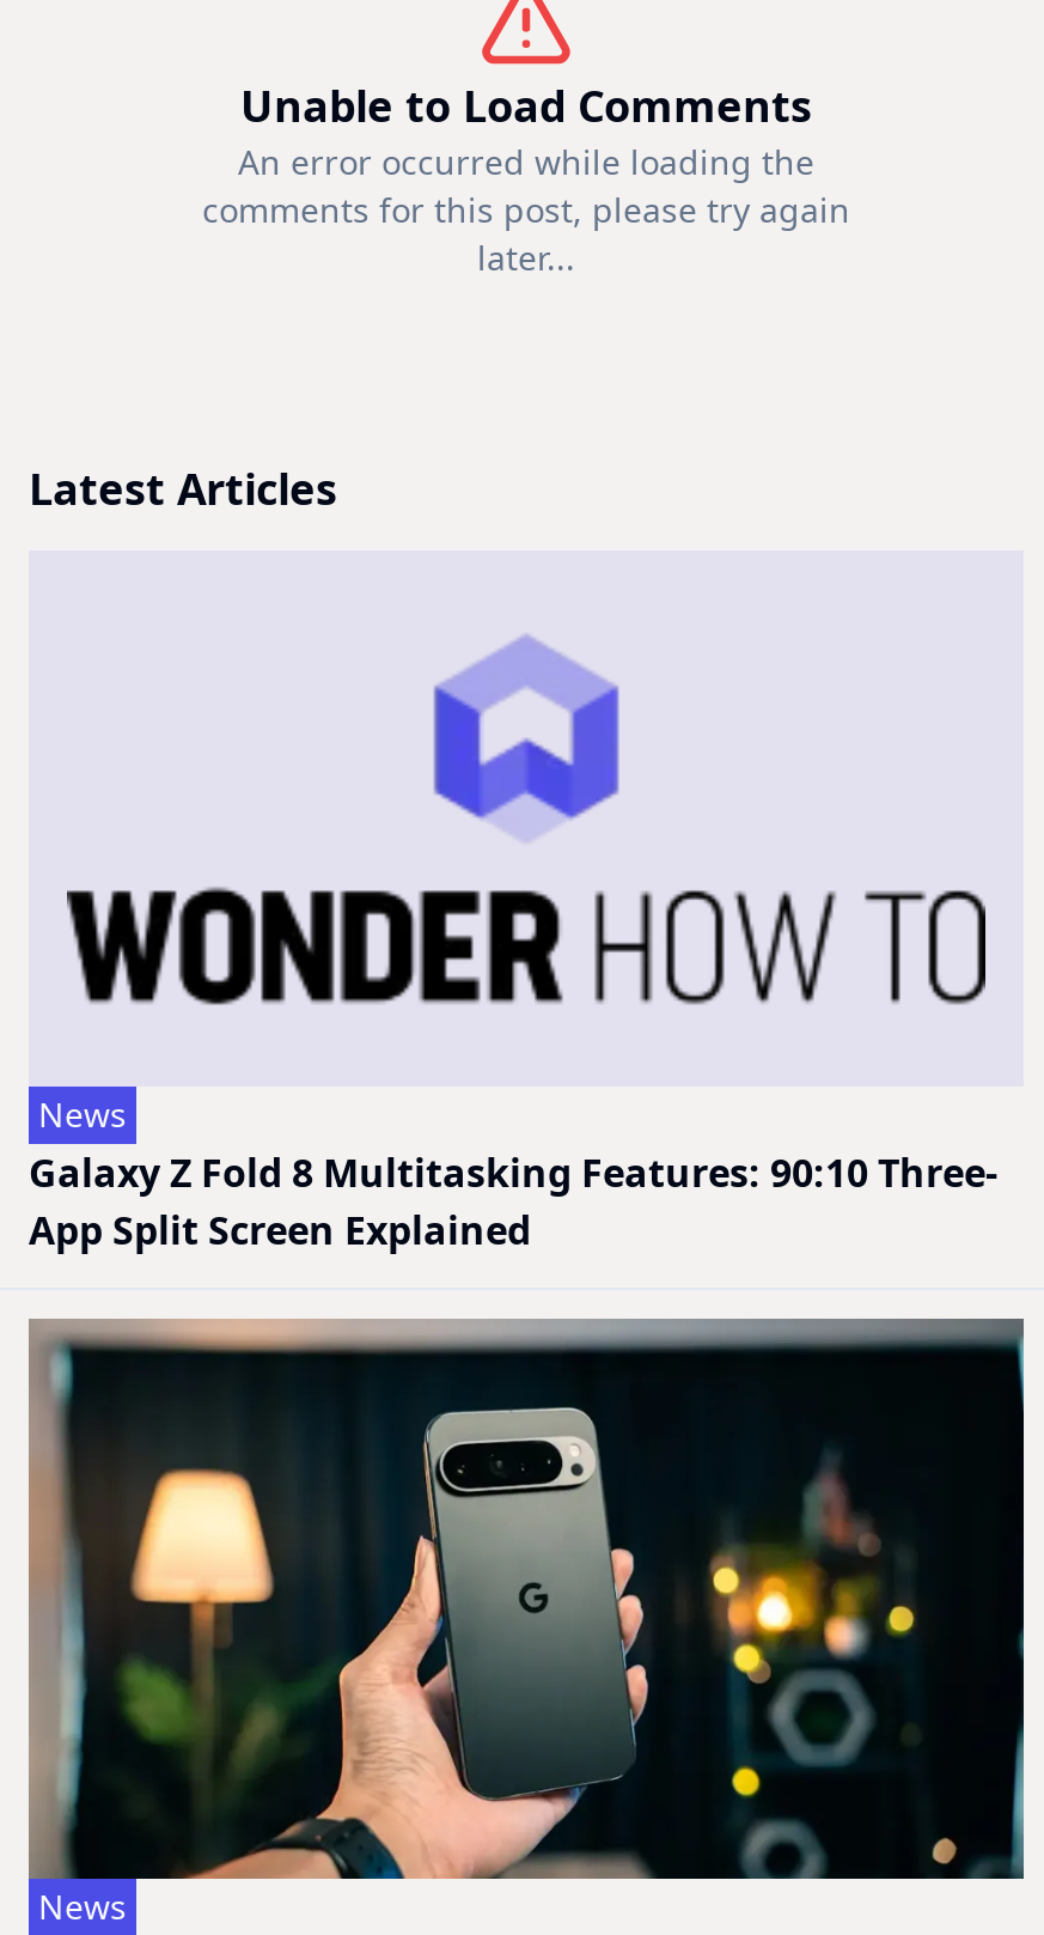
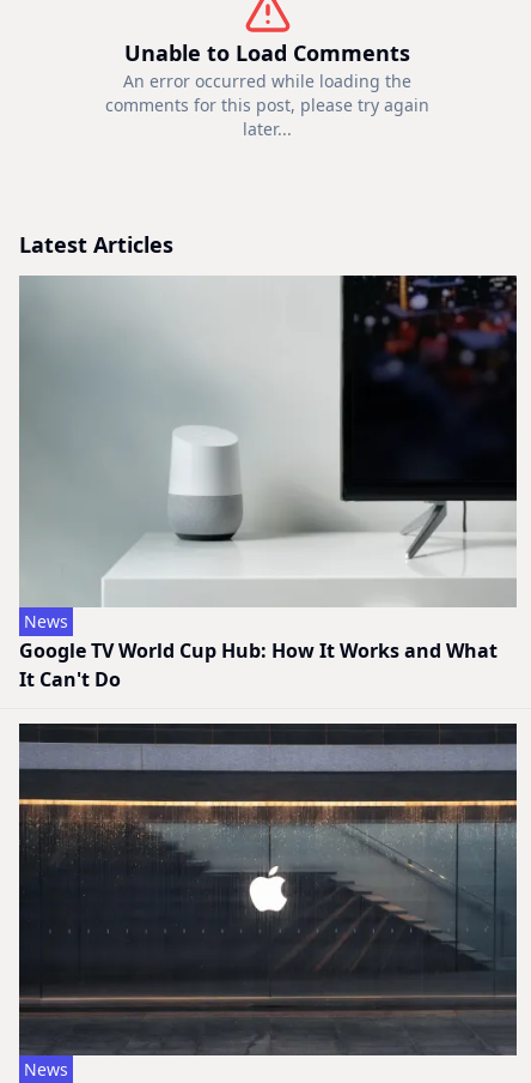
[29,550,1024,1087] [image] -> [18,274,518,565] [image]
[29,1147,997,1257] Galaxy Z Fold 8 Multitasking Features: 90:10 Three- | App Split Screen Explained -> [19,637,498,692] Google TV World Cup Hub: How It Works and What | It Can't Do
[29,1316,1026,1881] [image] -> [19,725,518,1057] [image]

